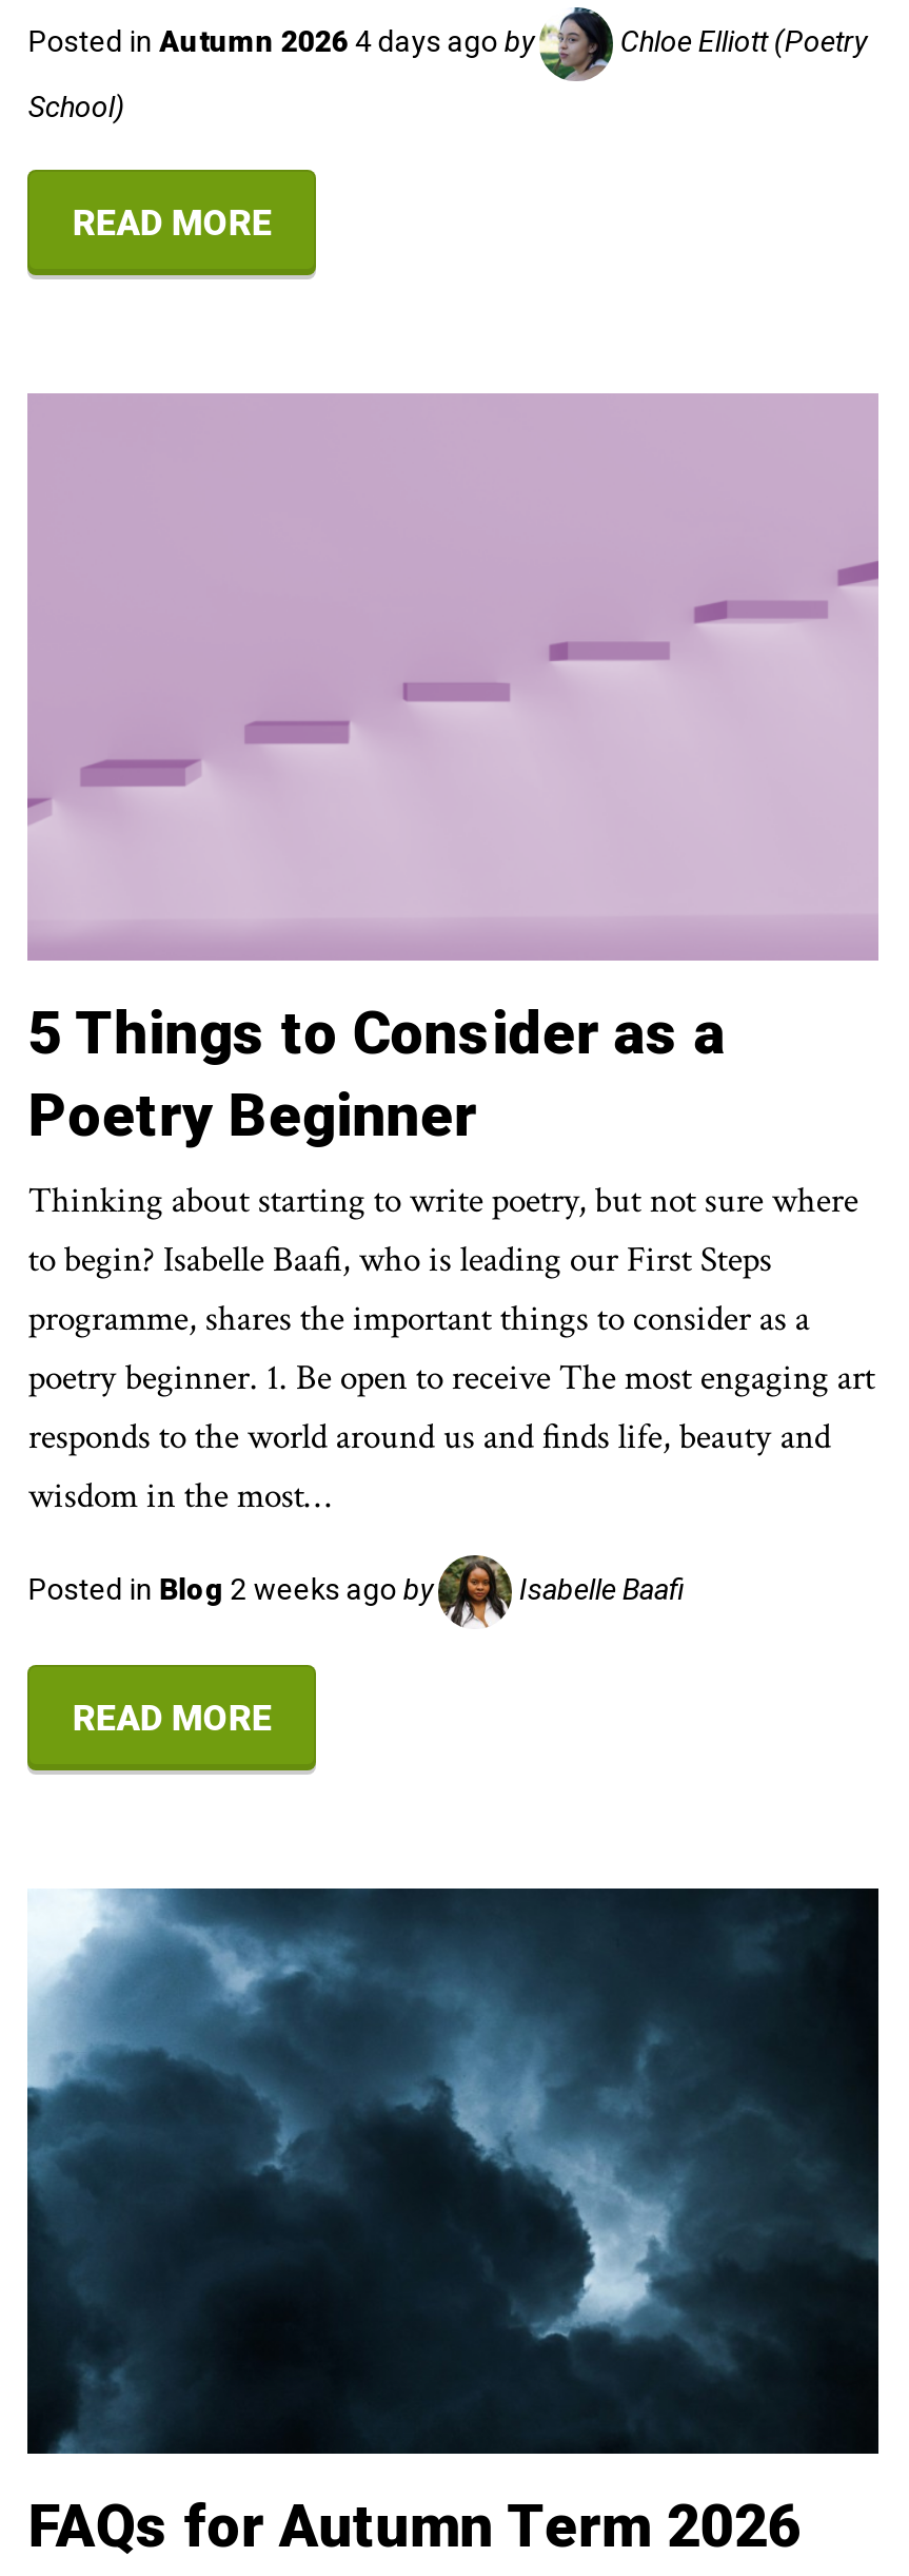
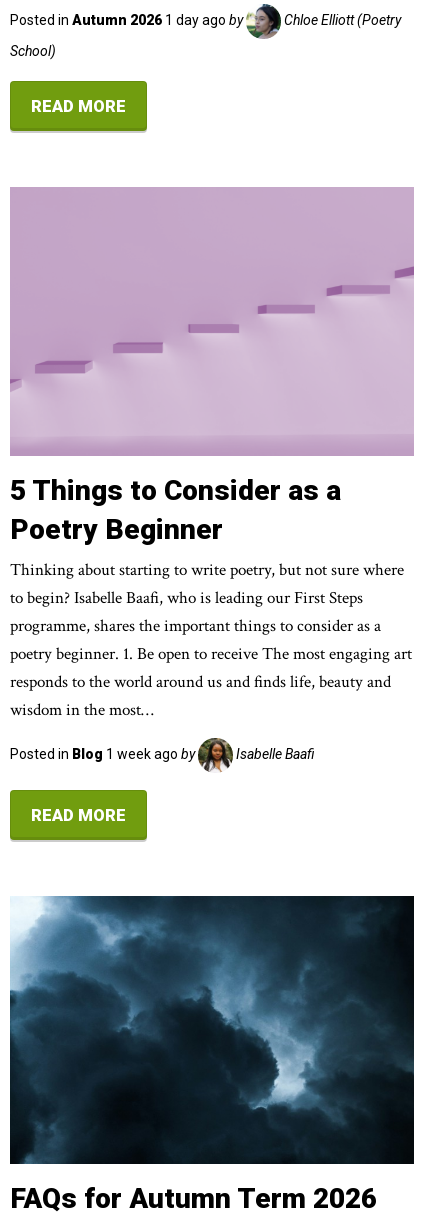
[28,25,540,59] Posted in Autumn 2026 4 days ago by -> [10,12,246,28] Posted in Autumn 2026 1 day ago by
[28,1572,439,1606] Posted in Blog 2 weeks ago by -> [10,746,198,762] Posted in Blog 1 week ago by

